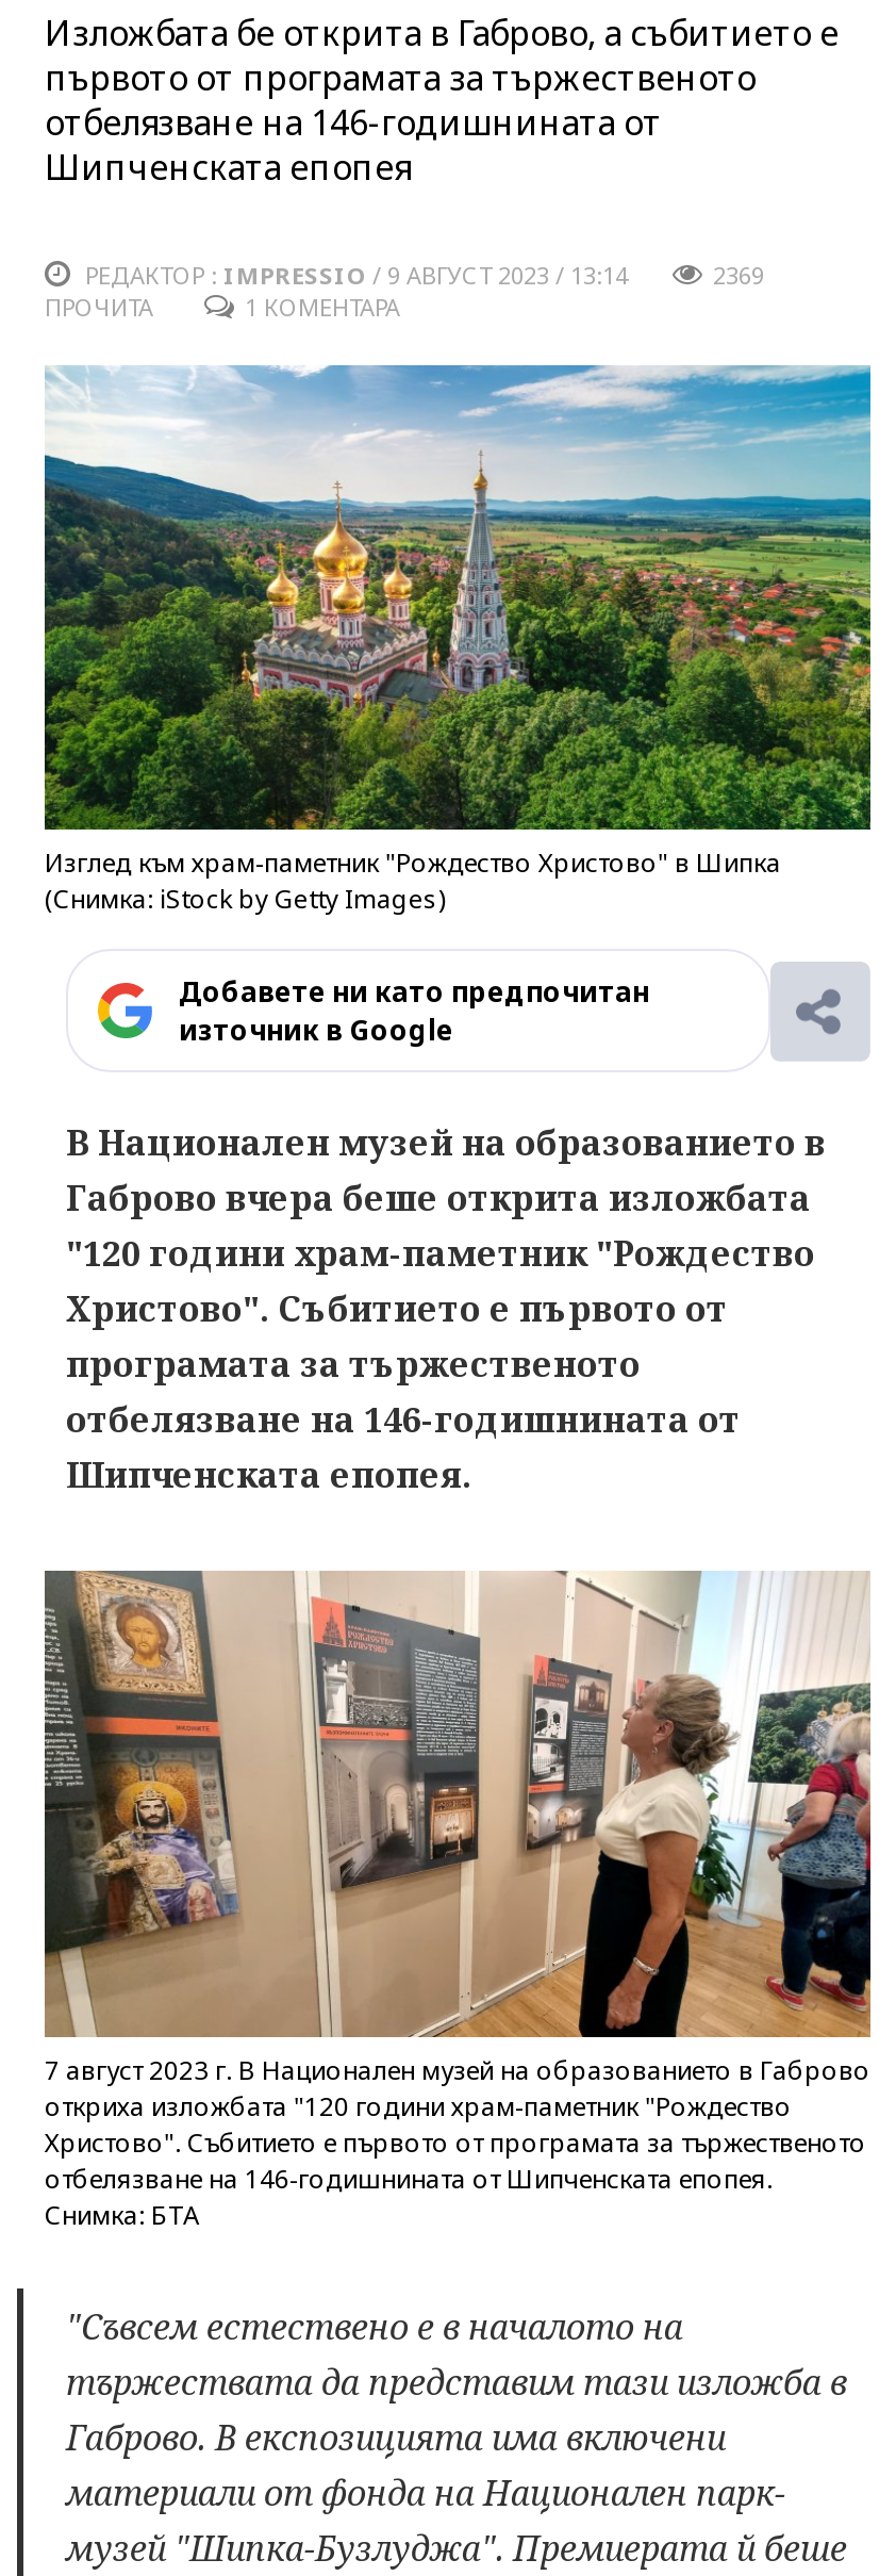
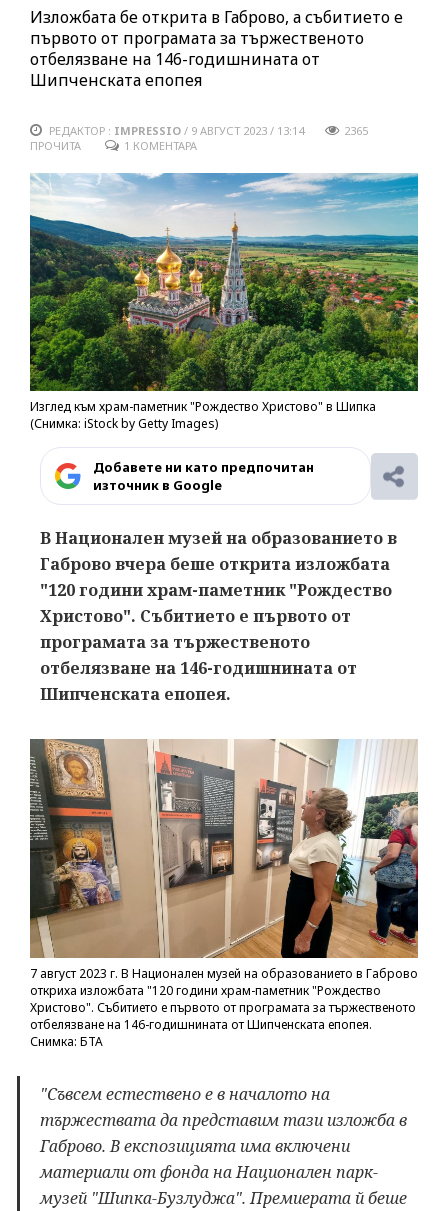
[713,259,764,291] 2369 -> [344,123,368,138] 2365

